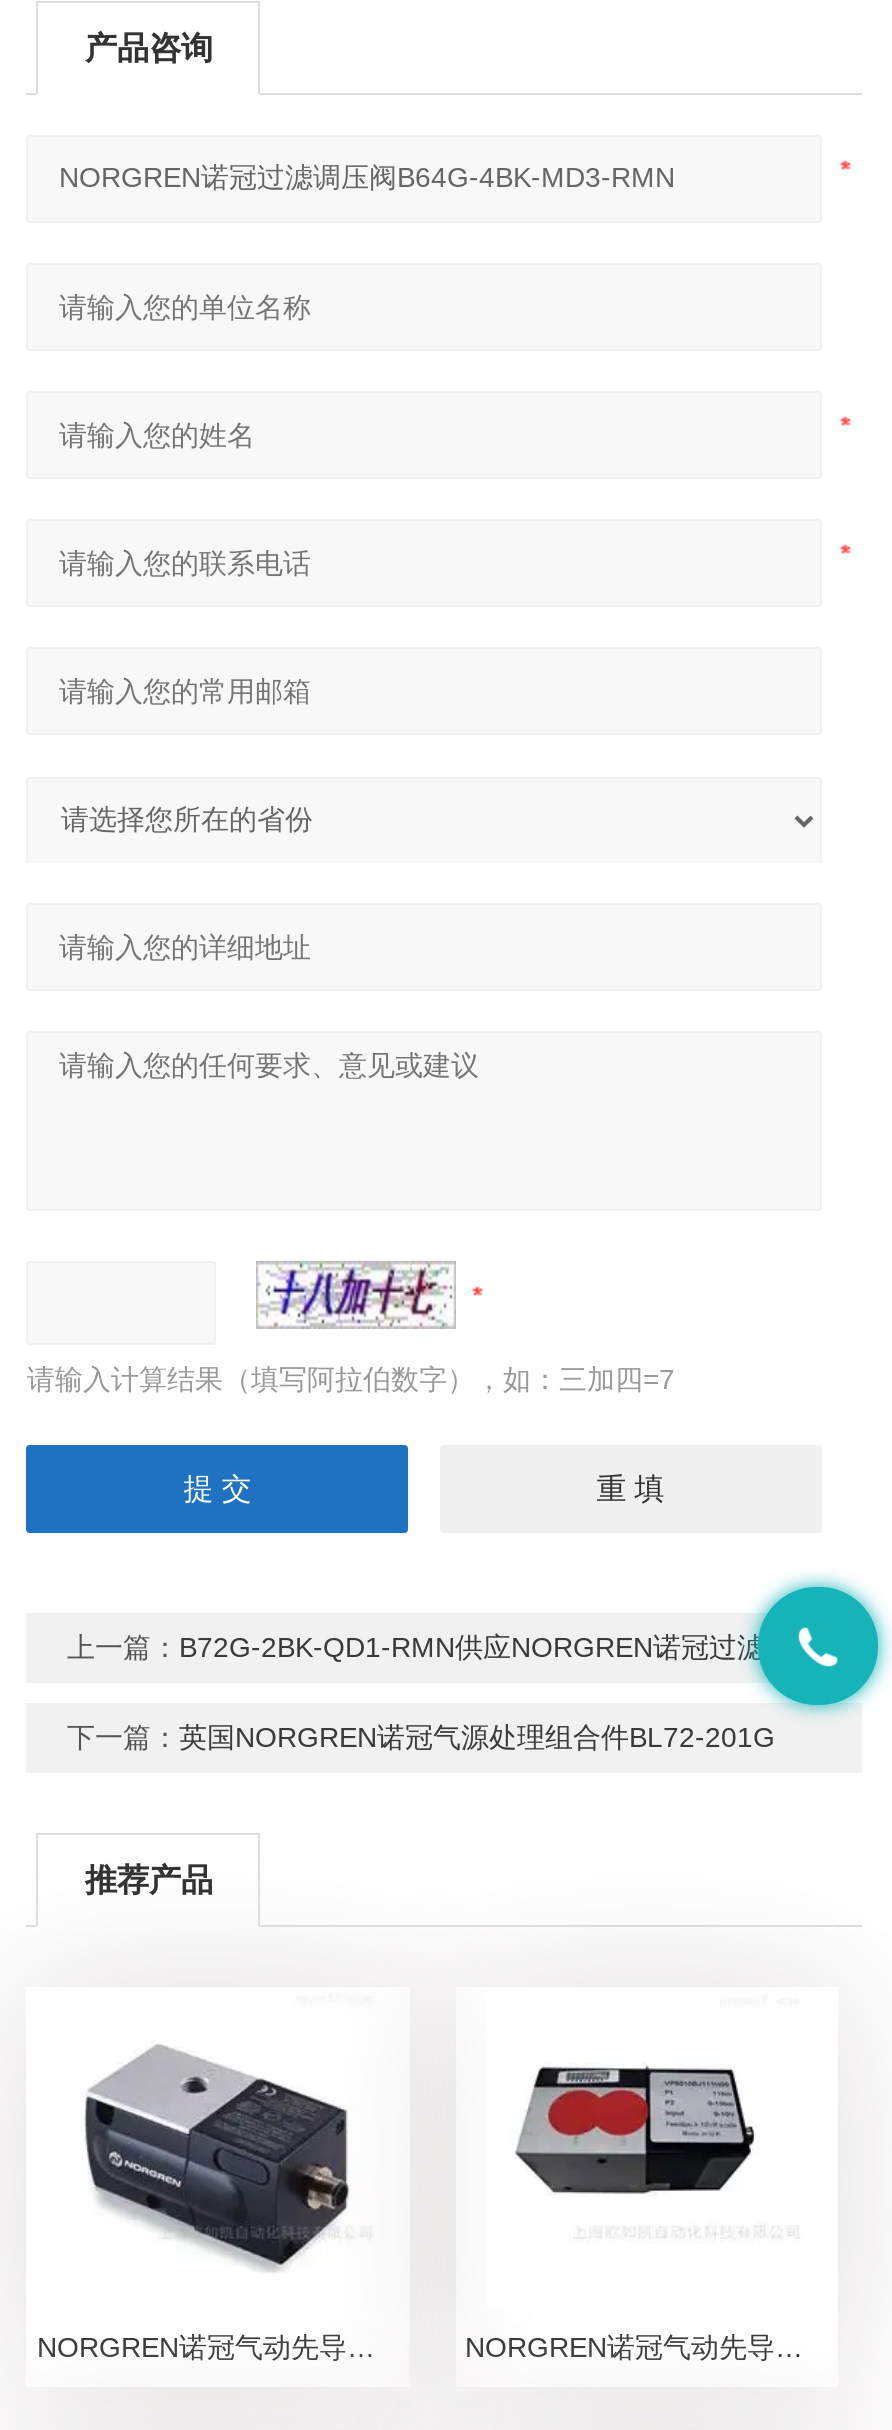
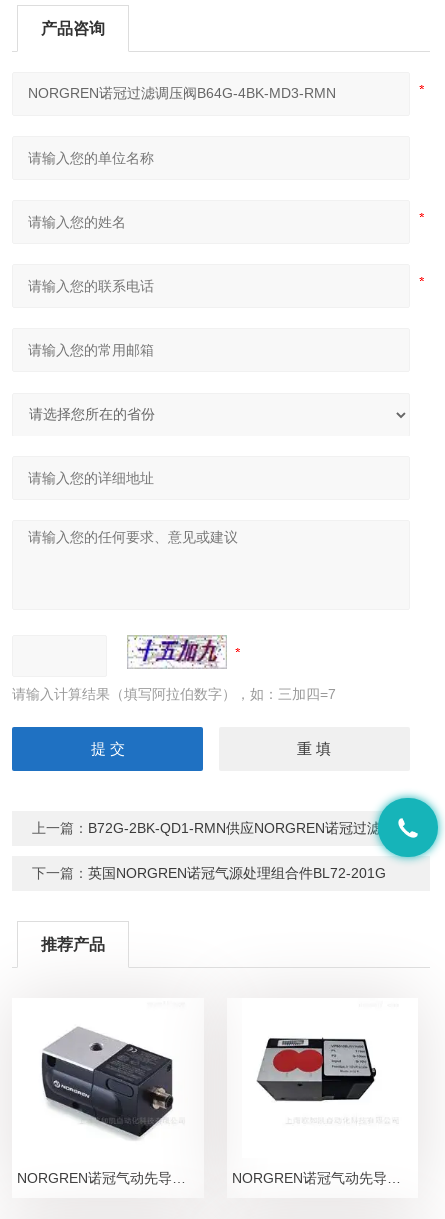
[268,1263,452,1327] [image] -> [128,635,224,668] [image]

